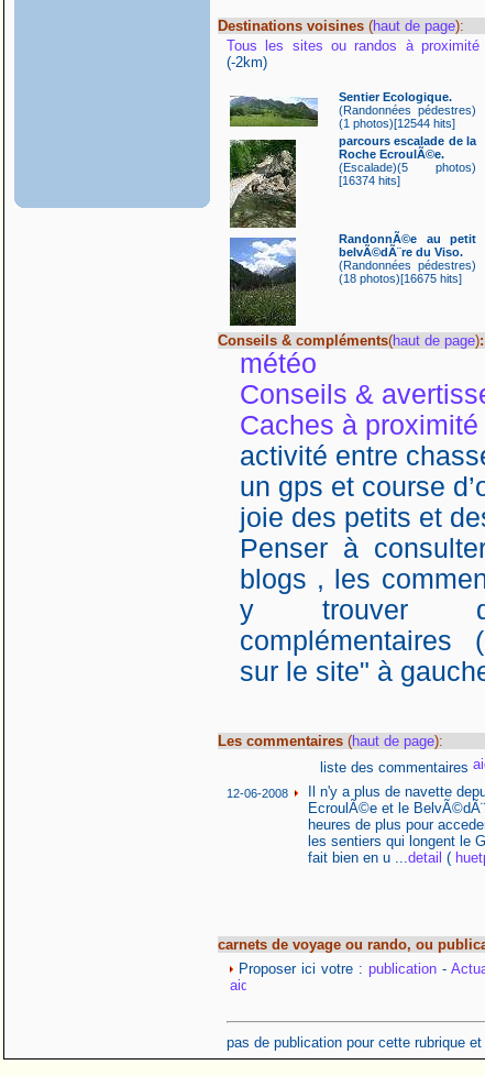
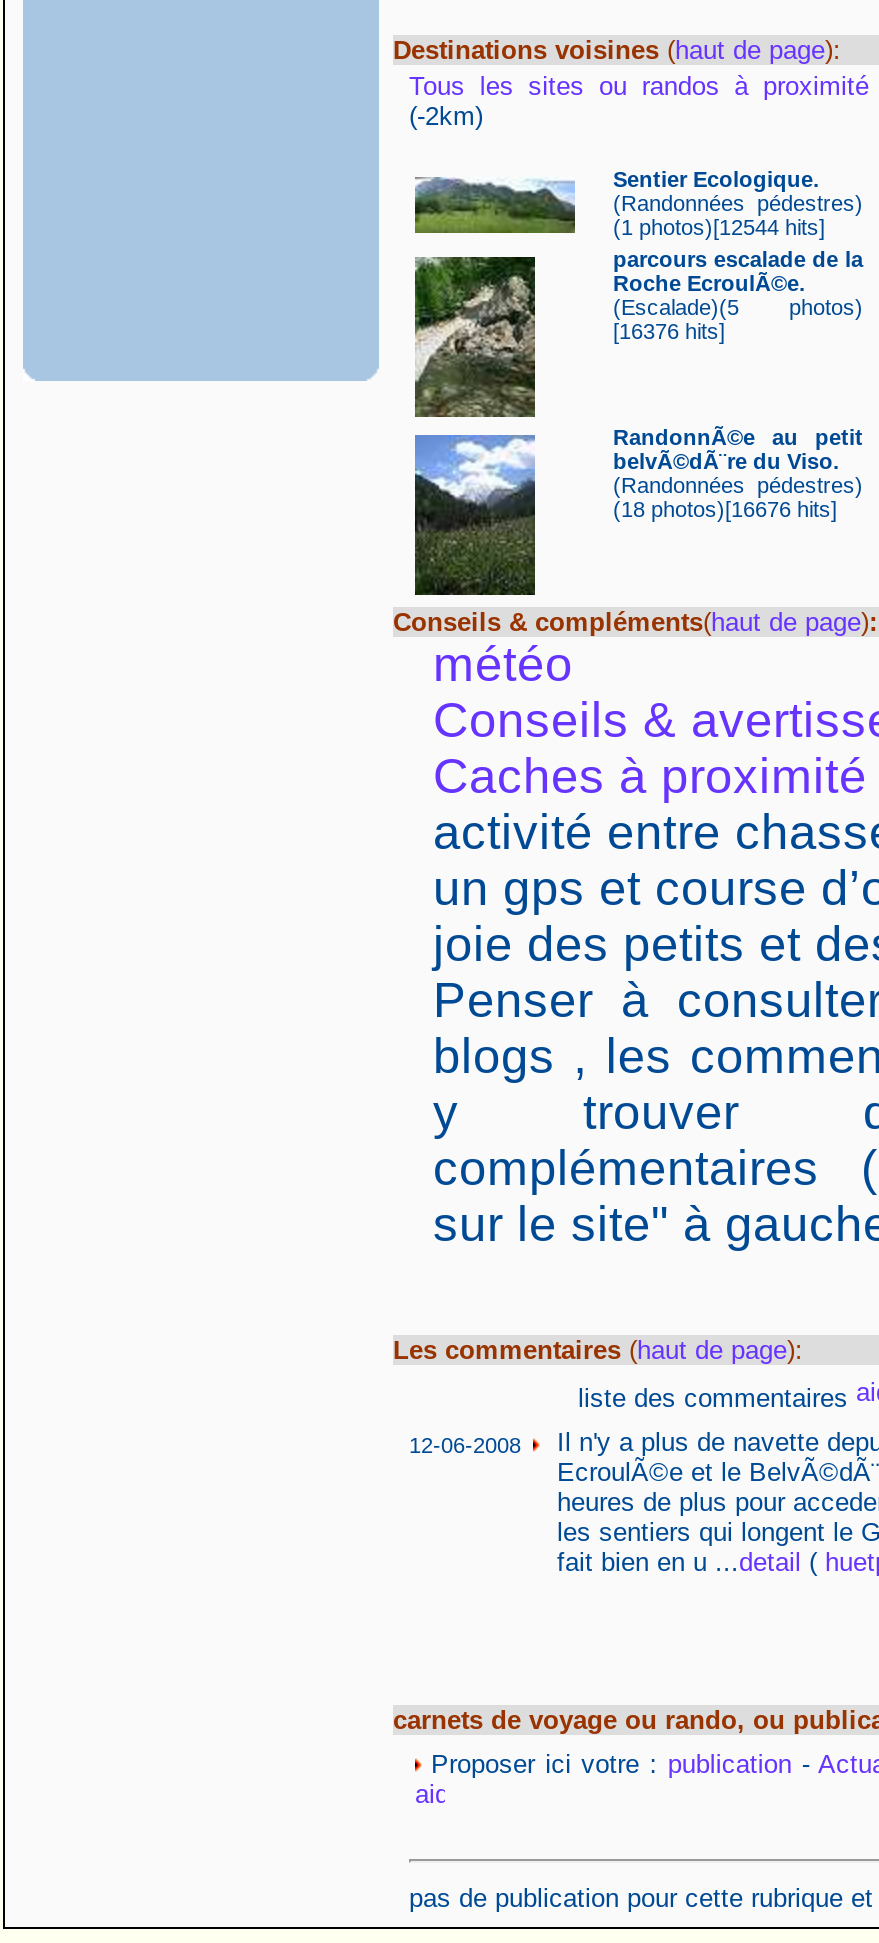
[339,174,400,187] [16374 hits] -> [613,319,725,343] [16376 hits]
[339,272,462,285] (18 photos)[16675 hits] -> [613,497,837,521] (18 photos)[16676 hits]

